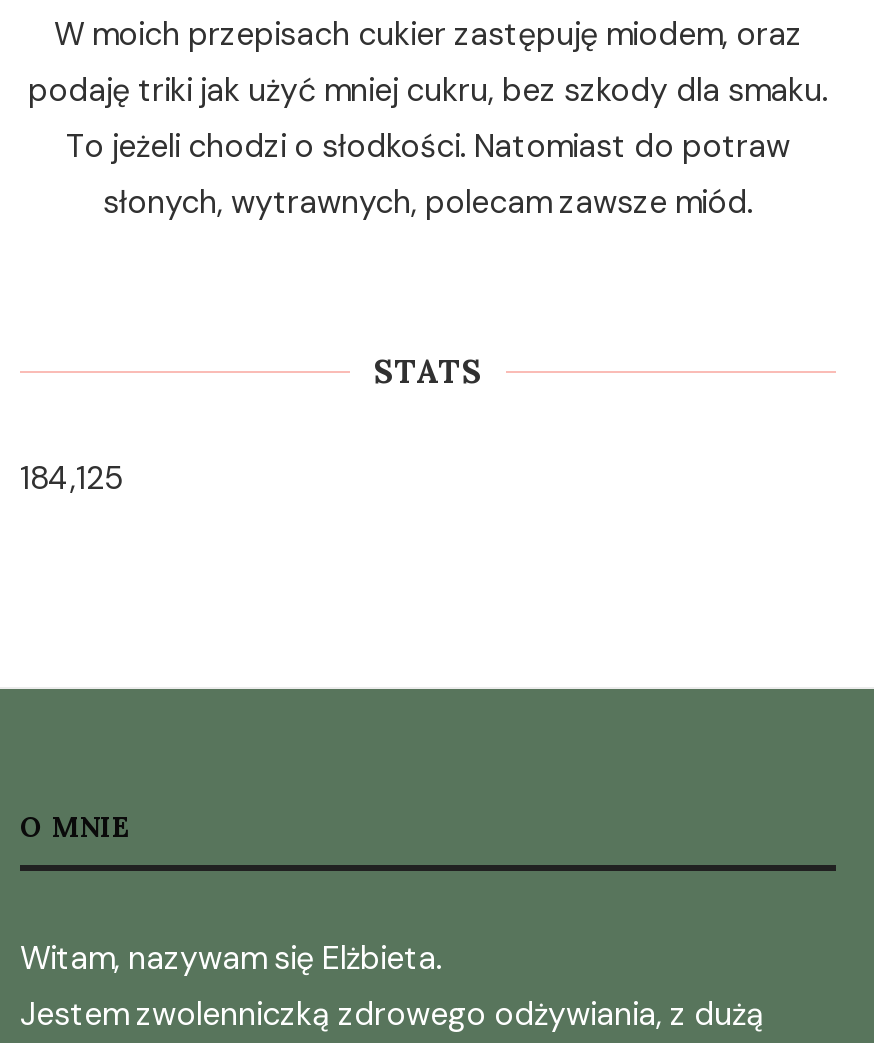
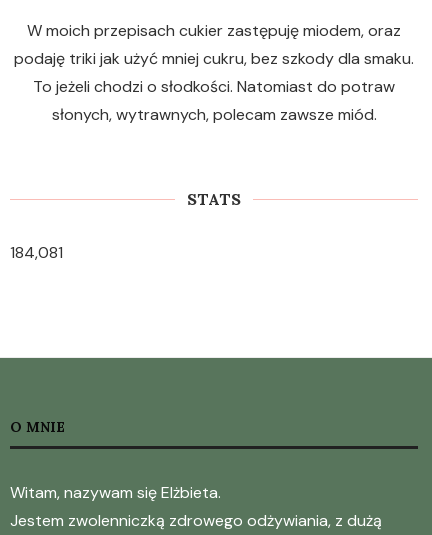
[20,457,124,499] 184,125 -> [10,242,63,263] 184,081

